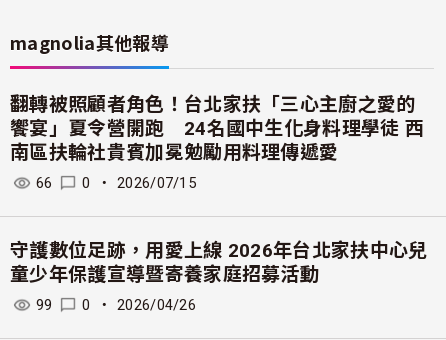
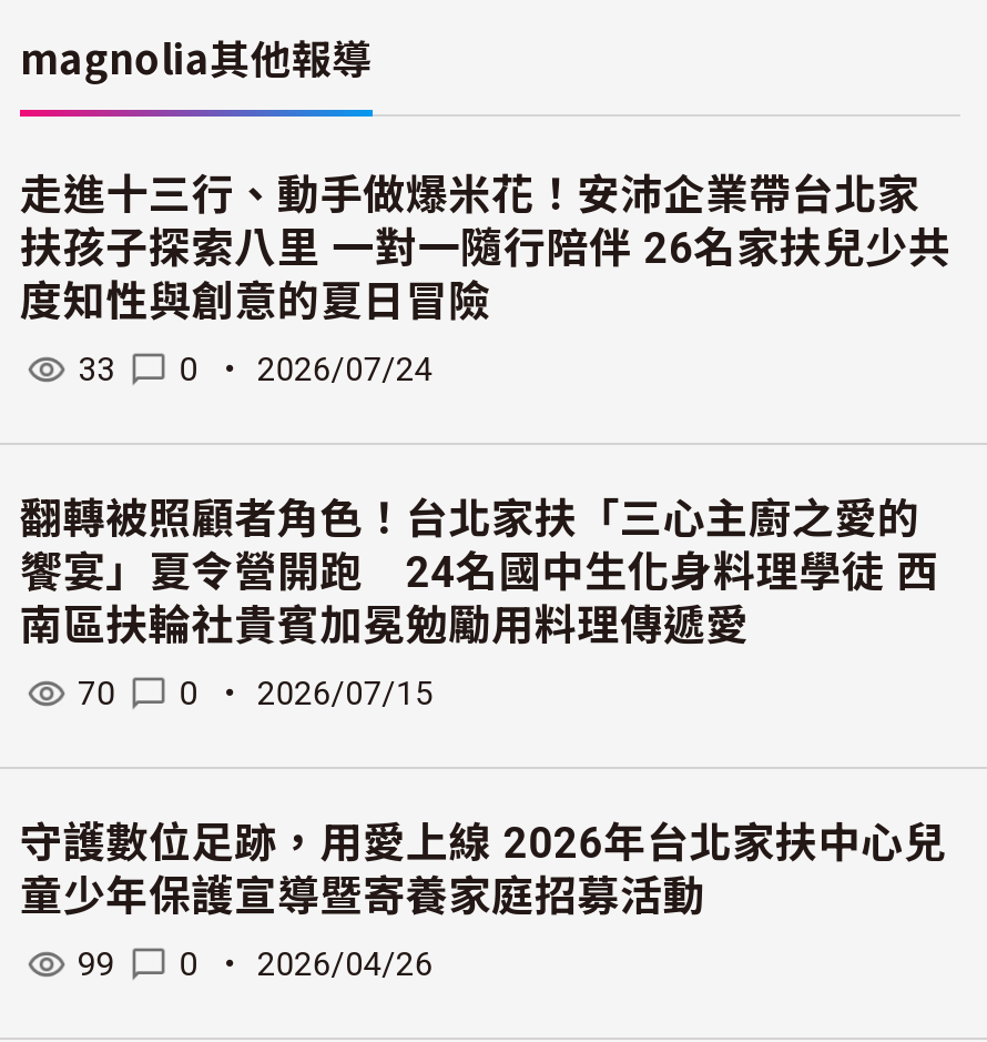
none -> [20,170,951,390] 走進十三行、動手做爆米花！安沛企業帶台北家 | 扶孩子探索八里 一對一隨行陪伴 26名家扶兒少共 | 度知性與創意的夏日冒險 | 33 | 0 ・2026/07/24
[36,174,196,192] 66 0 ・2026/07/15 -> [78,674,433,714] 70 0 ・2026/07/15

